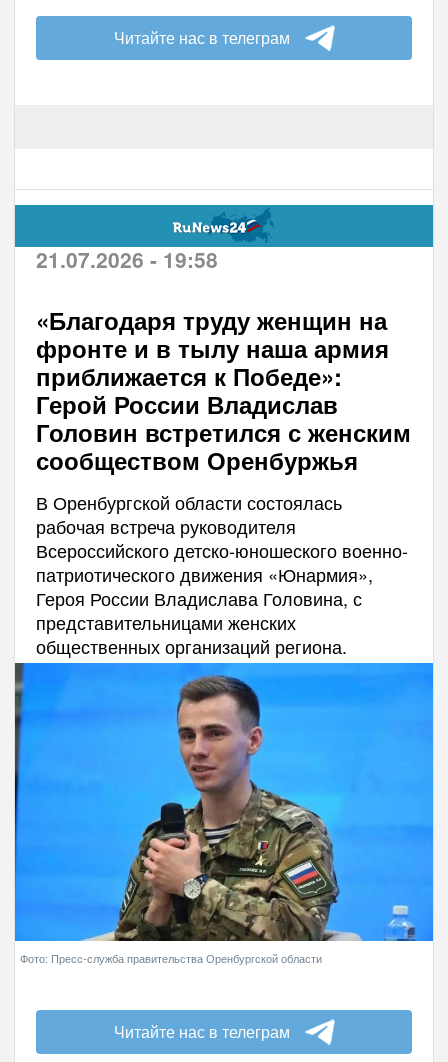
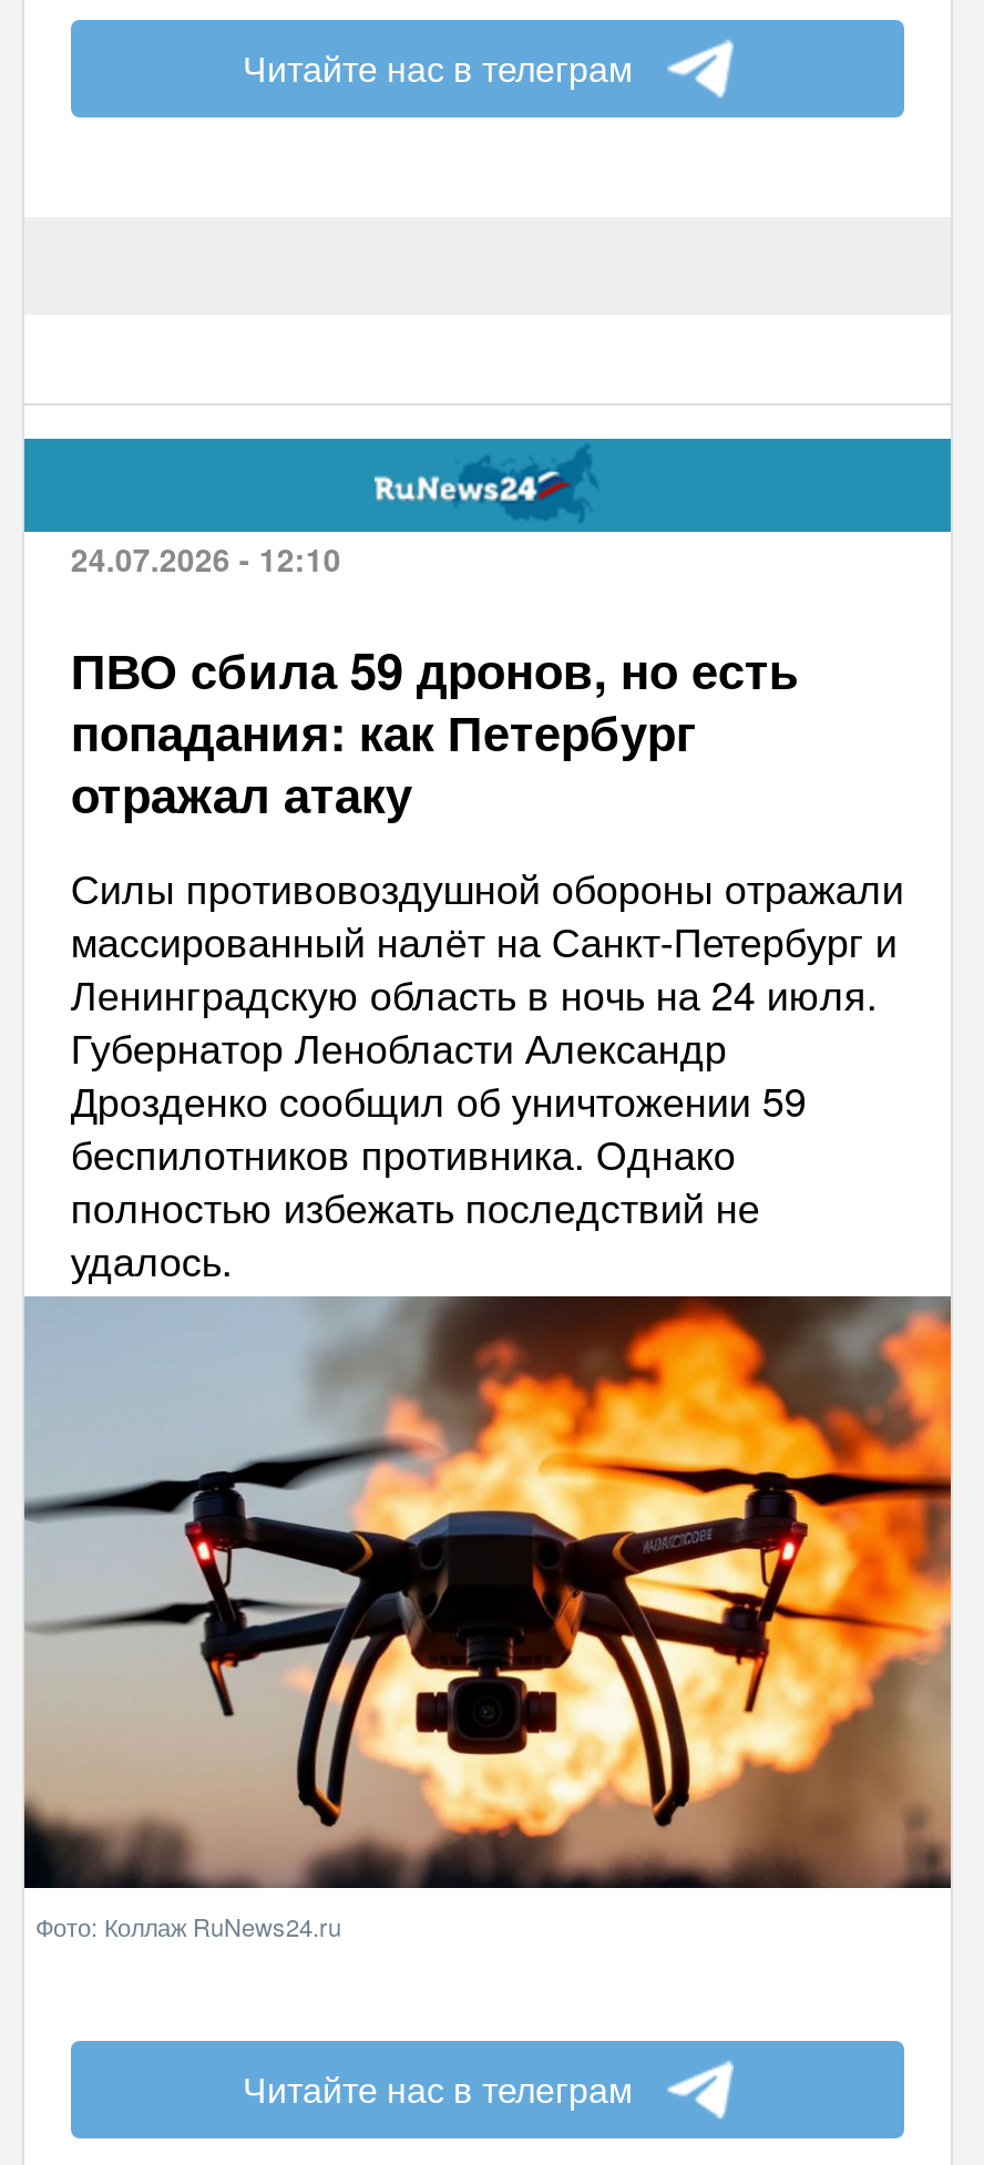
[36,244,218,274] 21.07.2026 - 19:58 -> [71,537,341,581] 24.07.2026 - 12:10
[36,303,411,659] «Благодаря труду женщин на | фронте и в тылу наша армия | приближается к Победе»: | Герой России Владислав | Головин встретился с женским | сообществом Оренбуржья | В Оренбургской области состоялась | рабочая встреча руководителя | Всероссийского детско-юношеского военно- | патриотического движения «Юнармия», | Героя России Владислава Головина, с | представительницами женских | общественных организаций региона. -> [71,635,904,1288] ПВО сбила 59 дронов, но есть | попадания: как Петербург | отражал атаку | Силы противовоздушной обороны отражали | массированный налёт на Санкт-Петербург и | Ленинградскую область в ночь на 24 июля. | Губернатор Ленобласти Александр | Дрозденко сообщил об уничтожении 59 | беспилотников противника. Однако | полностью избежать последствий не | удалось.
[14,662,434,966] [image] | Фото: Пресс-служба правительства Оренбургской области -> [22,1295,953,1945] [image] | Фото: Коллаж RuNews24.ru

